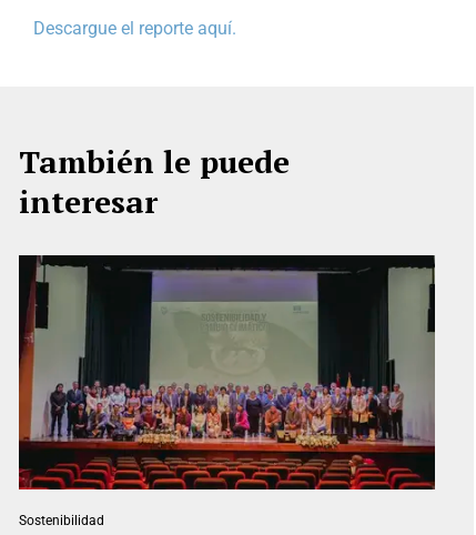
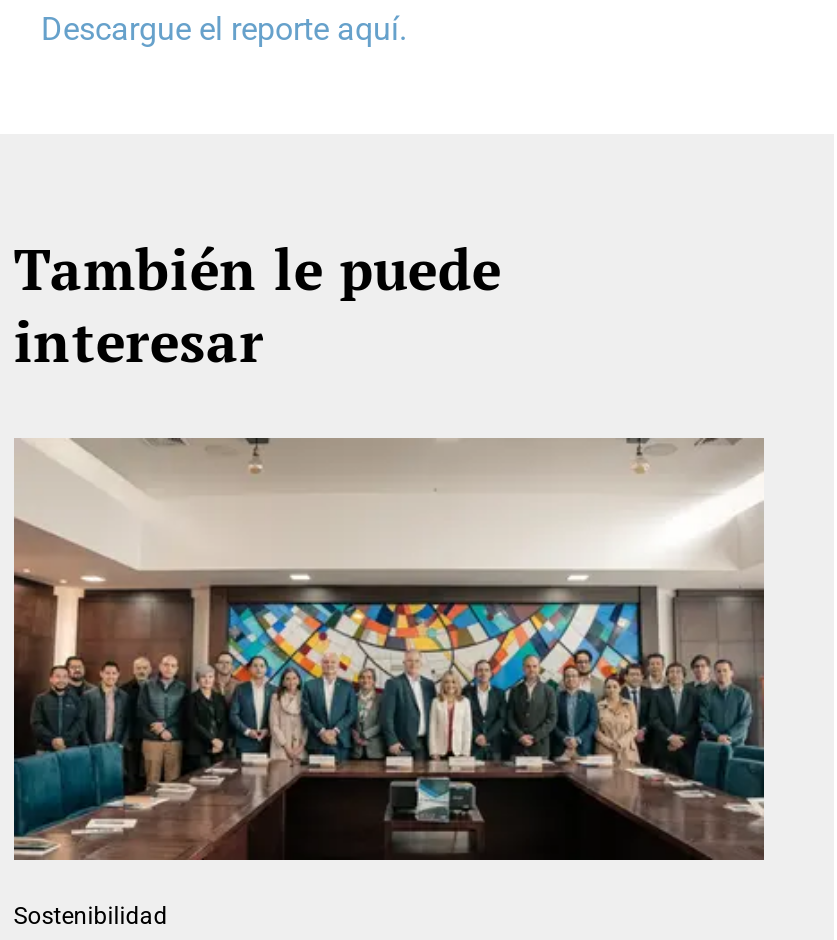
[18,254,436,491] [image] -> [12,438,766,862] [image]

